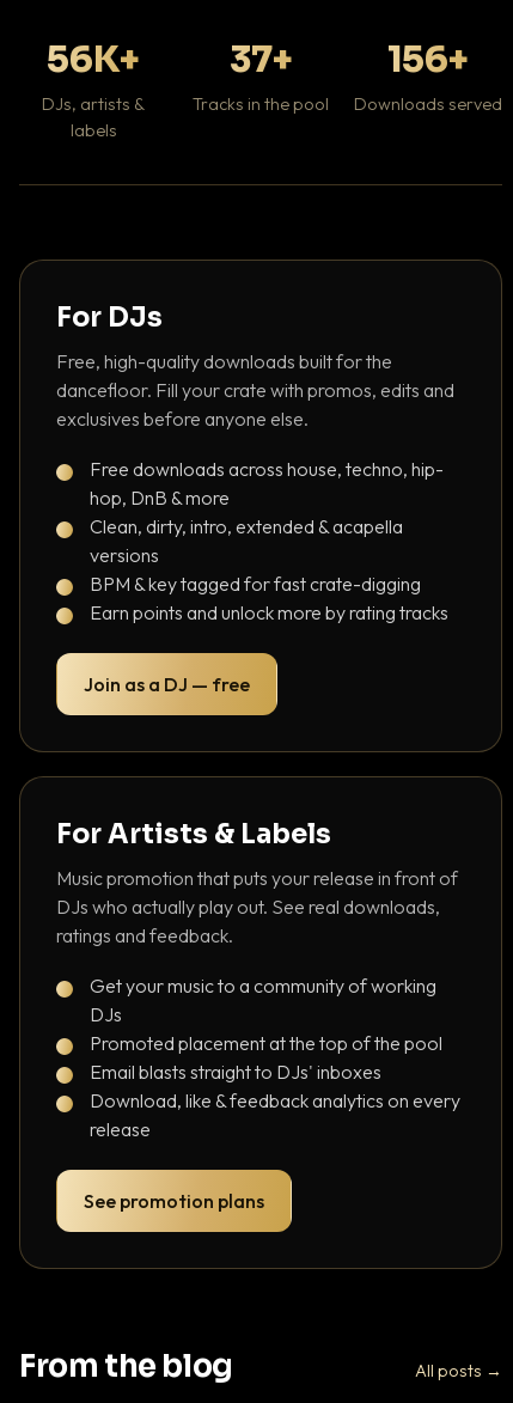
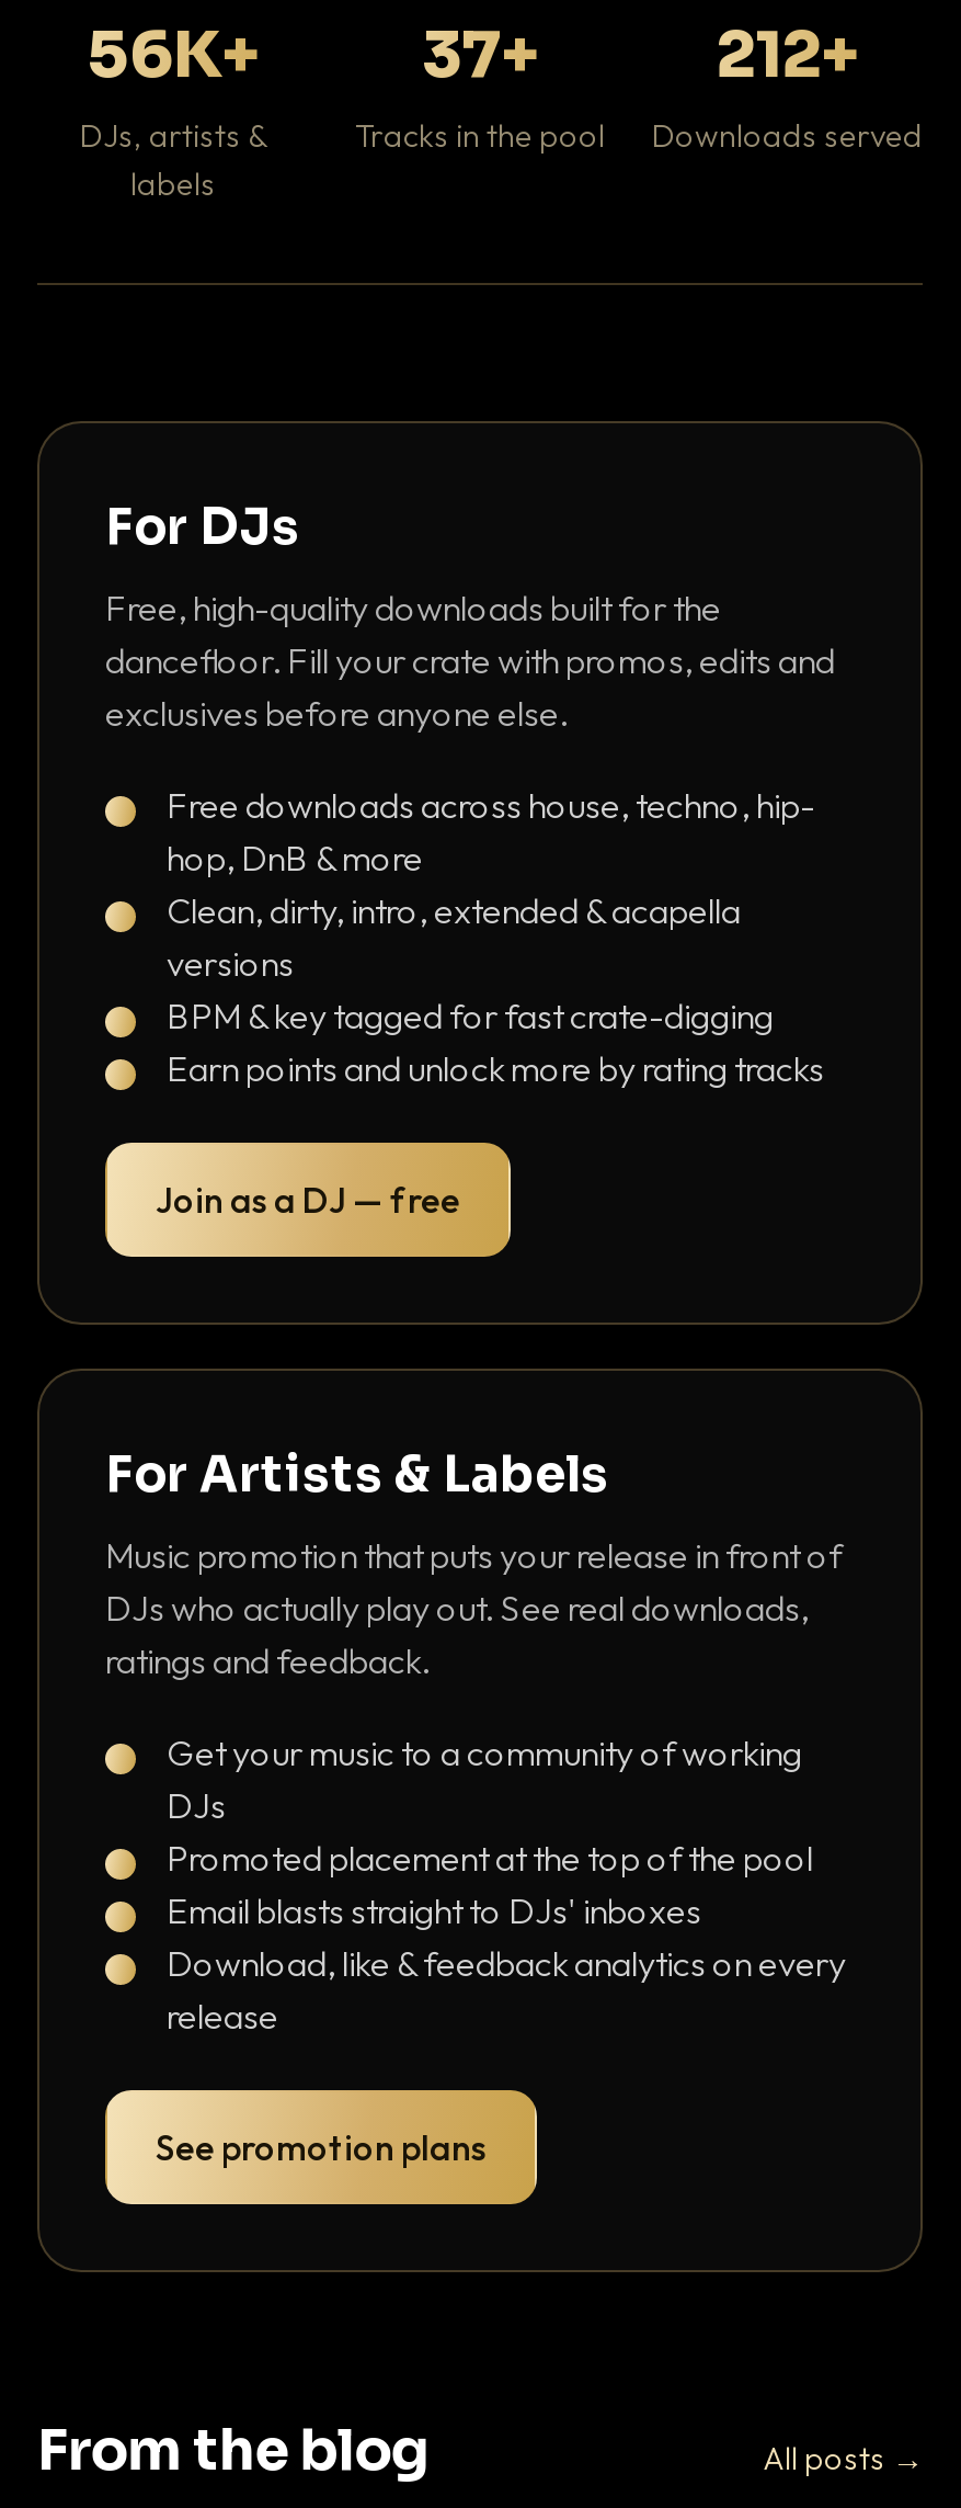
[387,38,469,81] 156+ -> [716,15,858,94] 212+

